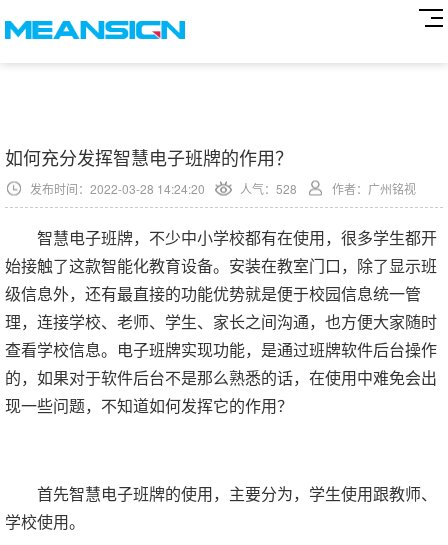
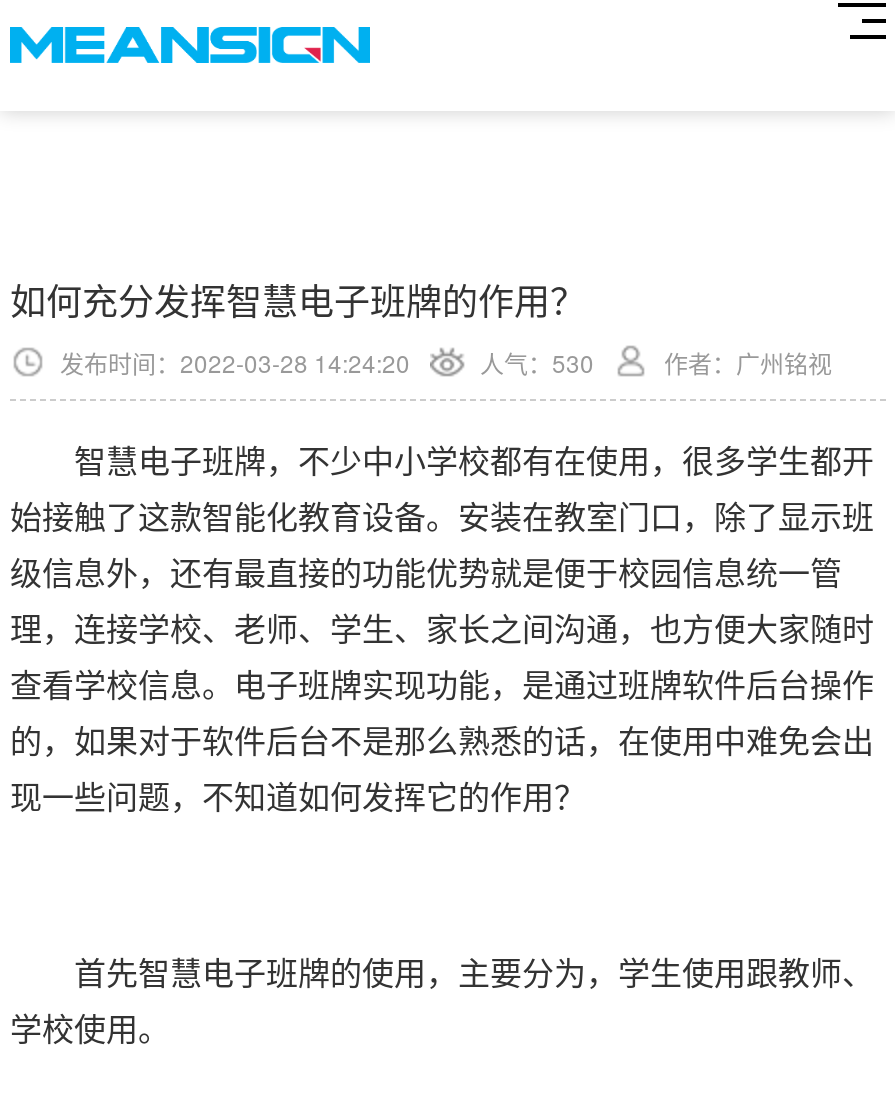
[240,180,297,197] 人气：528 -> [480,345,594,379] 人气：530

